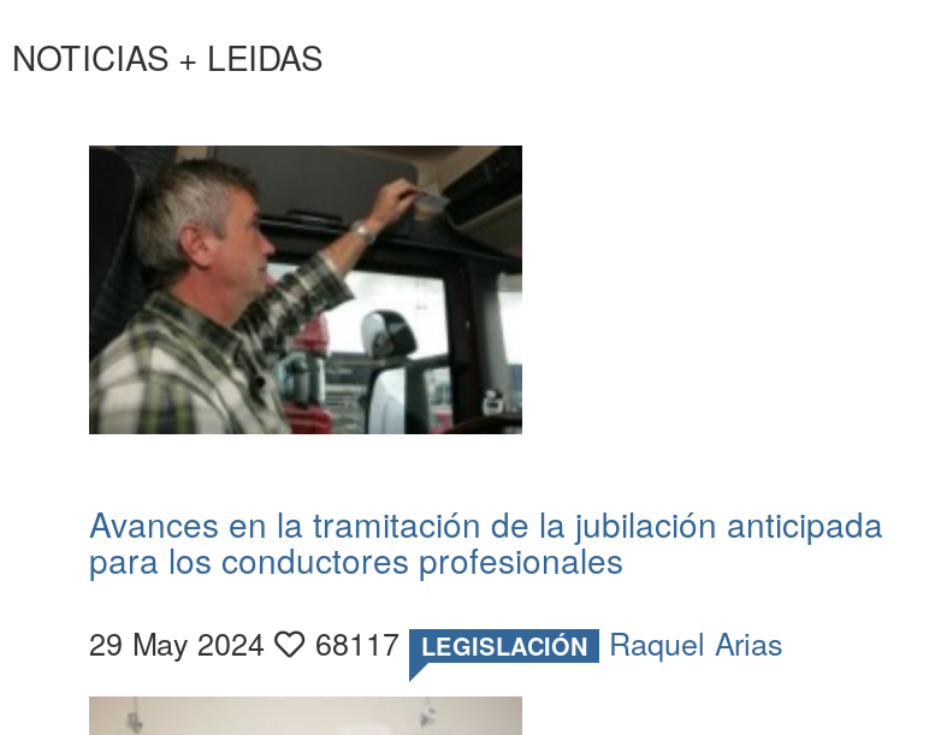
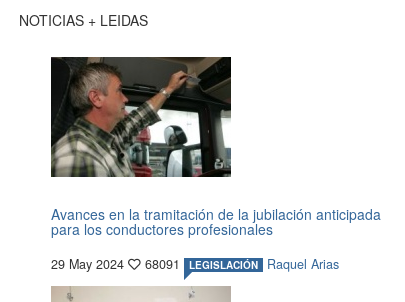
[89,623,782,666] 29 May 2024 68117 LEGISLACIÓN Raquel Arias -> [51,255,339,273] 29 May 2024 68091 LEGISLACIÓN Raquel Arias

